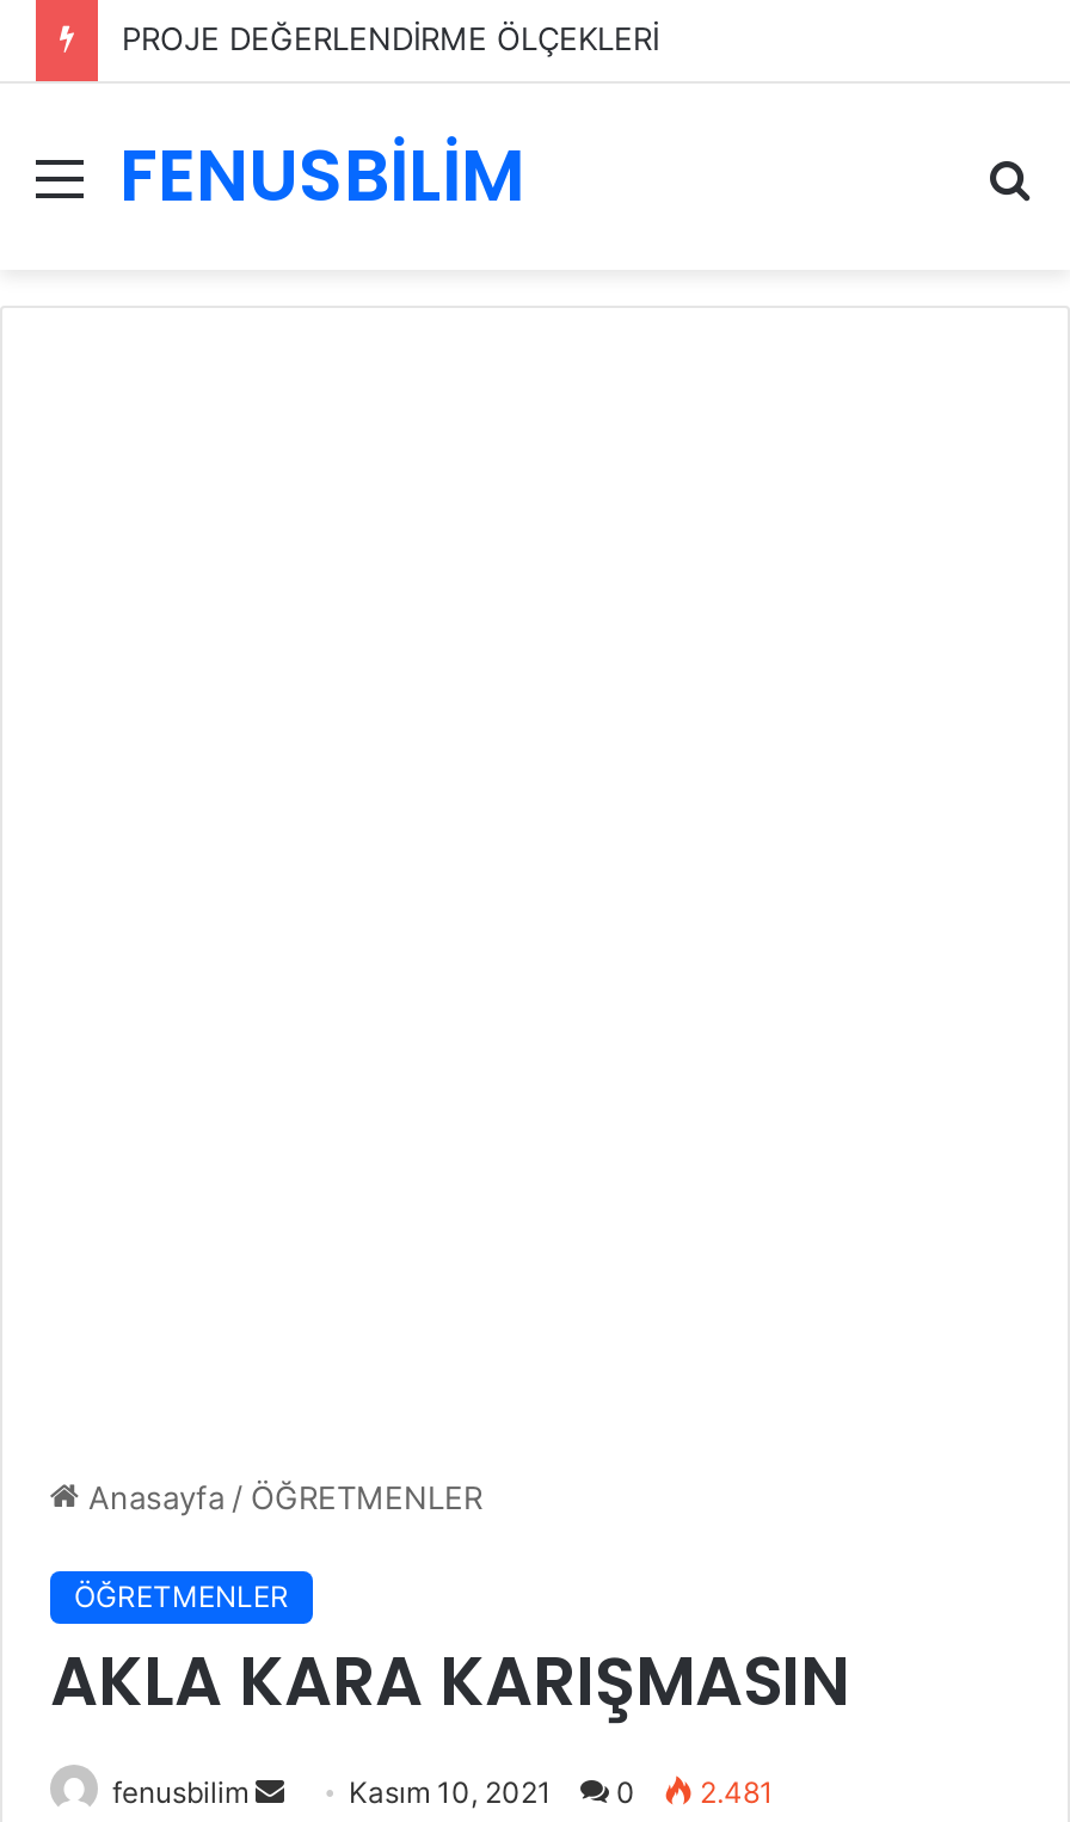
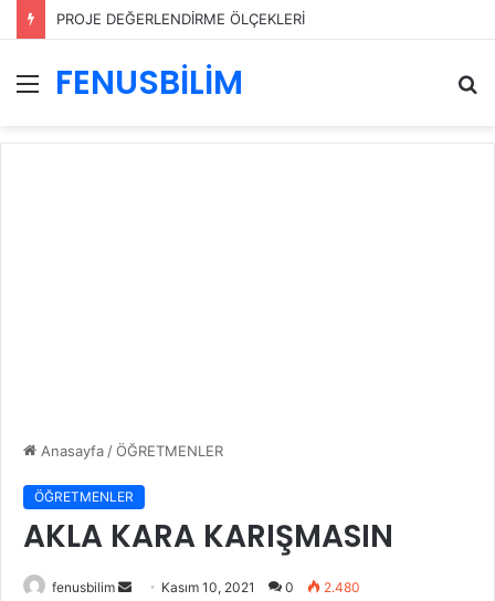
[122,19,774,57] PERFORMANS DEĞERLENDİRME ÖLÇEKLERİ -> [56,10,305,28] PROJE DEĞERLENDİRME ÖLÇEKLERİ
[693,1774,774,1810] 2.481 -> [320,579,360,595] 2.480

